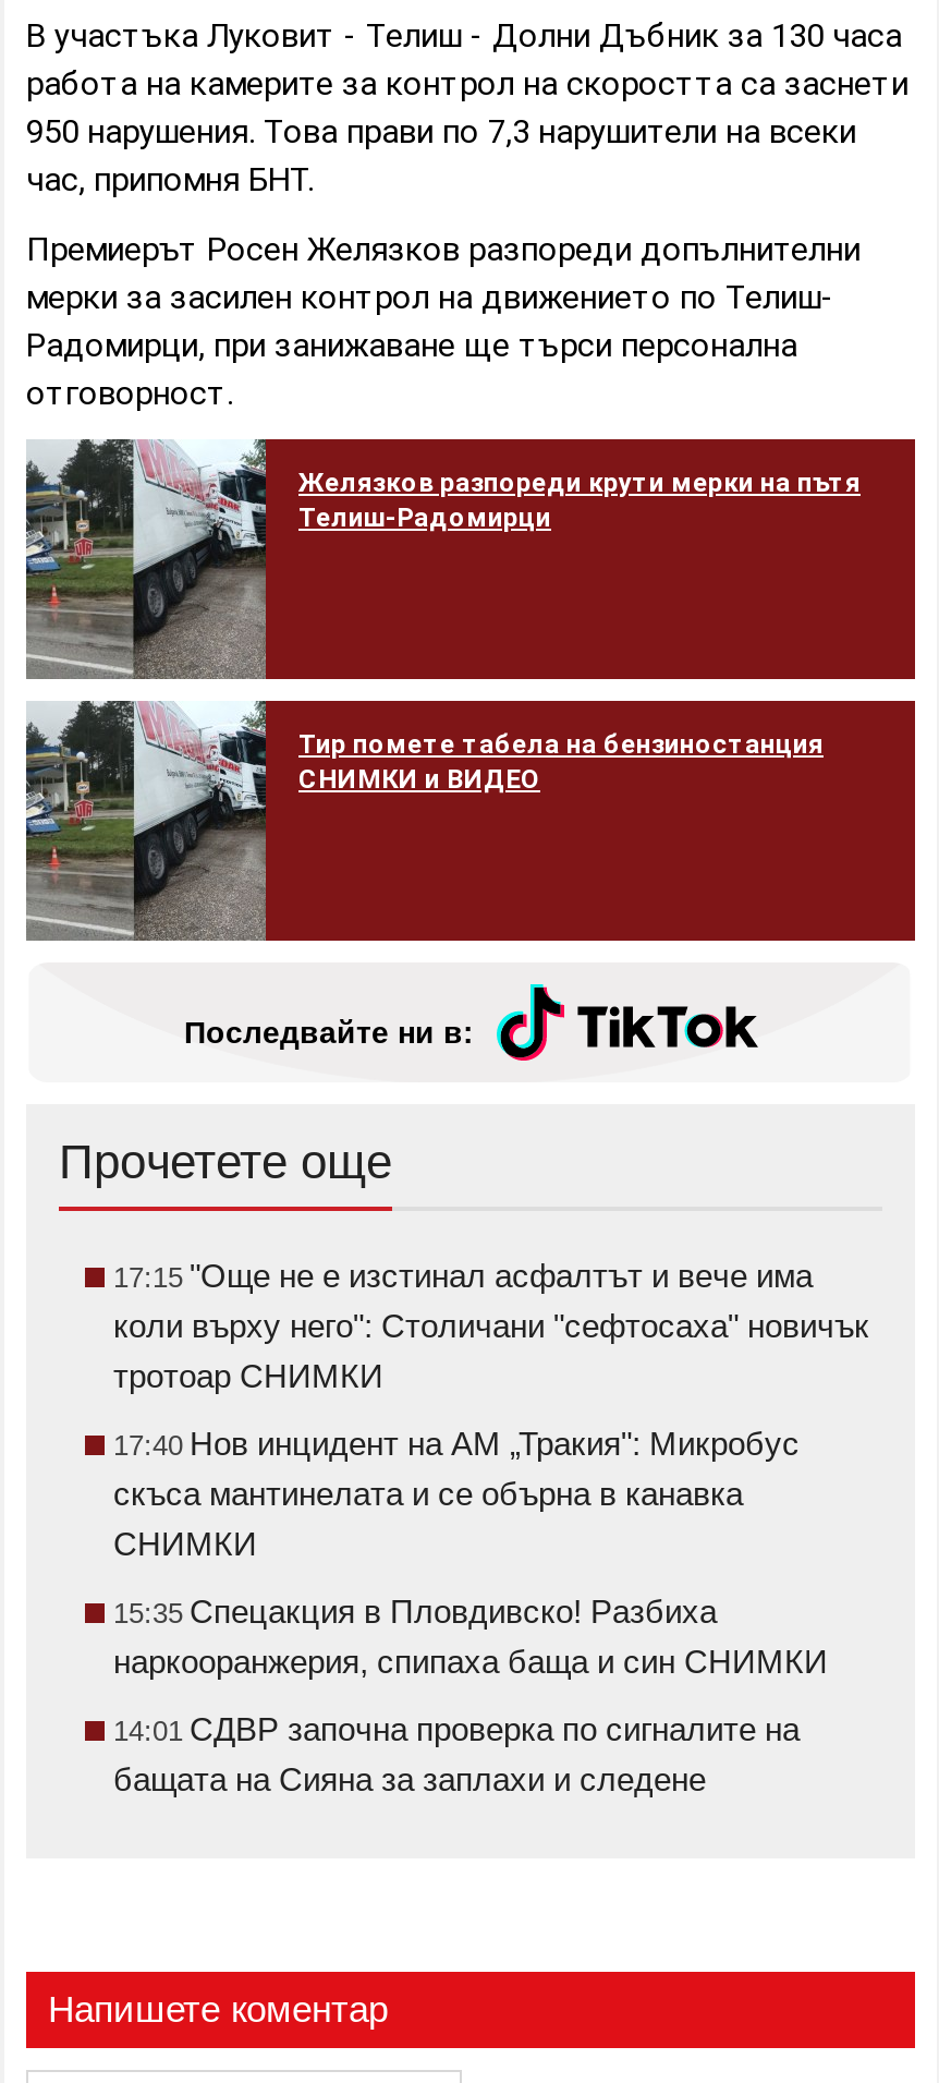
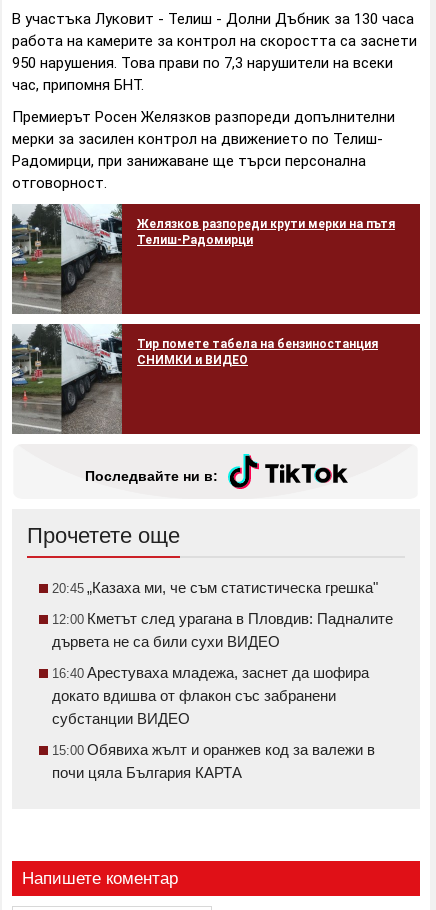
[113,1257,869,1394] 17:15 "Още не е изстинал асфалтът и вече има | коли върху него": Столичани "сефтосаха" новичък | тротоар СНИМКИ -> [52,579,378,596] 20:45 „Казаха ми, че съм статистическа грешка"
[113,1425,800,1562] 17:40 Нов инцидент на АМ „Тракия": Микробус | скъса мантинелата и се обърна в канавка | СНИМКИ -> [52,610,393,650] 12:00 Кметът след урагана в Пловдив: Падналите | дървета не са били сухи ВИДЕО
[113,1592,828,1680] 15:35 Спецакция в Пловдивско! Разбиха | наркооранжерия, спипаха баща и син СНИМКИ -> [52,664,369,727] 16:40 Арестуваха младежа, заснет да шофира | докато вдишва от флакон със забранени | субстанции ВИДЕО
[113,1710,800,1797] 14:01 СДВР започна проверка по сигналите на | бащата на Сияна за заплахи и следене -> [52,741,375,781] 15:00 Обявиха жълт и оранжев код за валежи в | почи цяла България КАРТА

